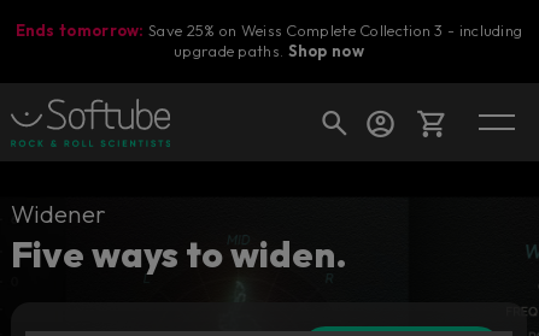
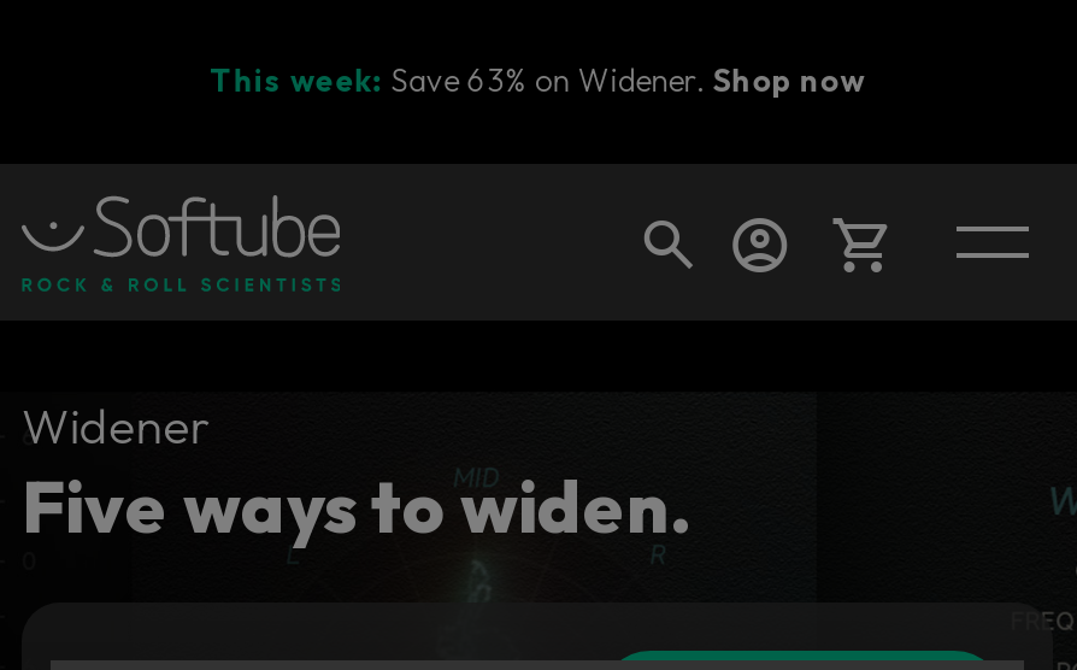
[15,20,523,60] Ends tomorrow: Save 25% on Weiss Complete Collection 3 - including | upgrade paths. Shop now -> [210,59,865,98] This week: Save 63% on Widener. Shop now

